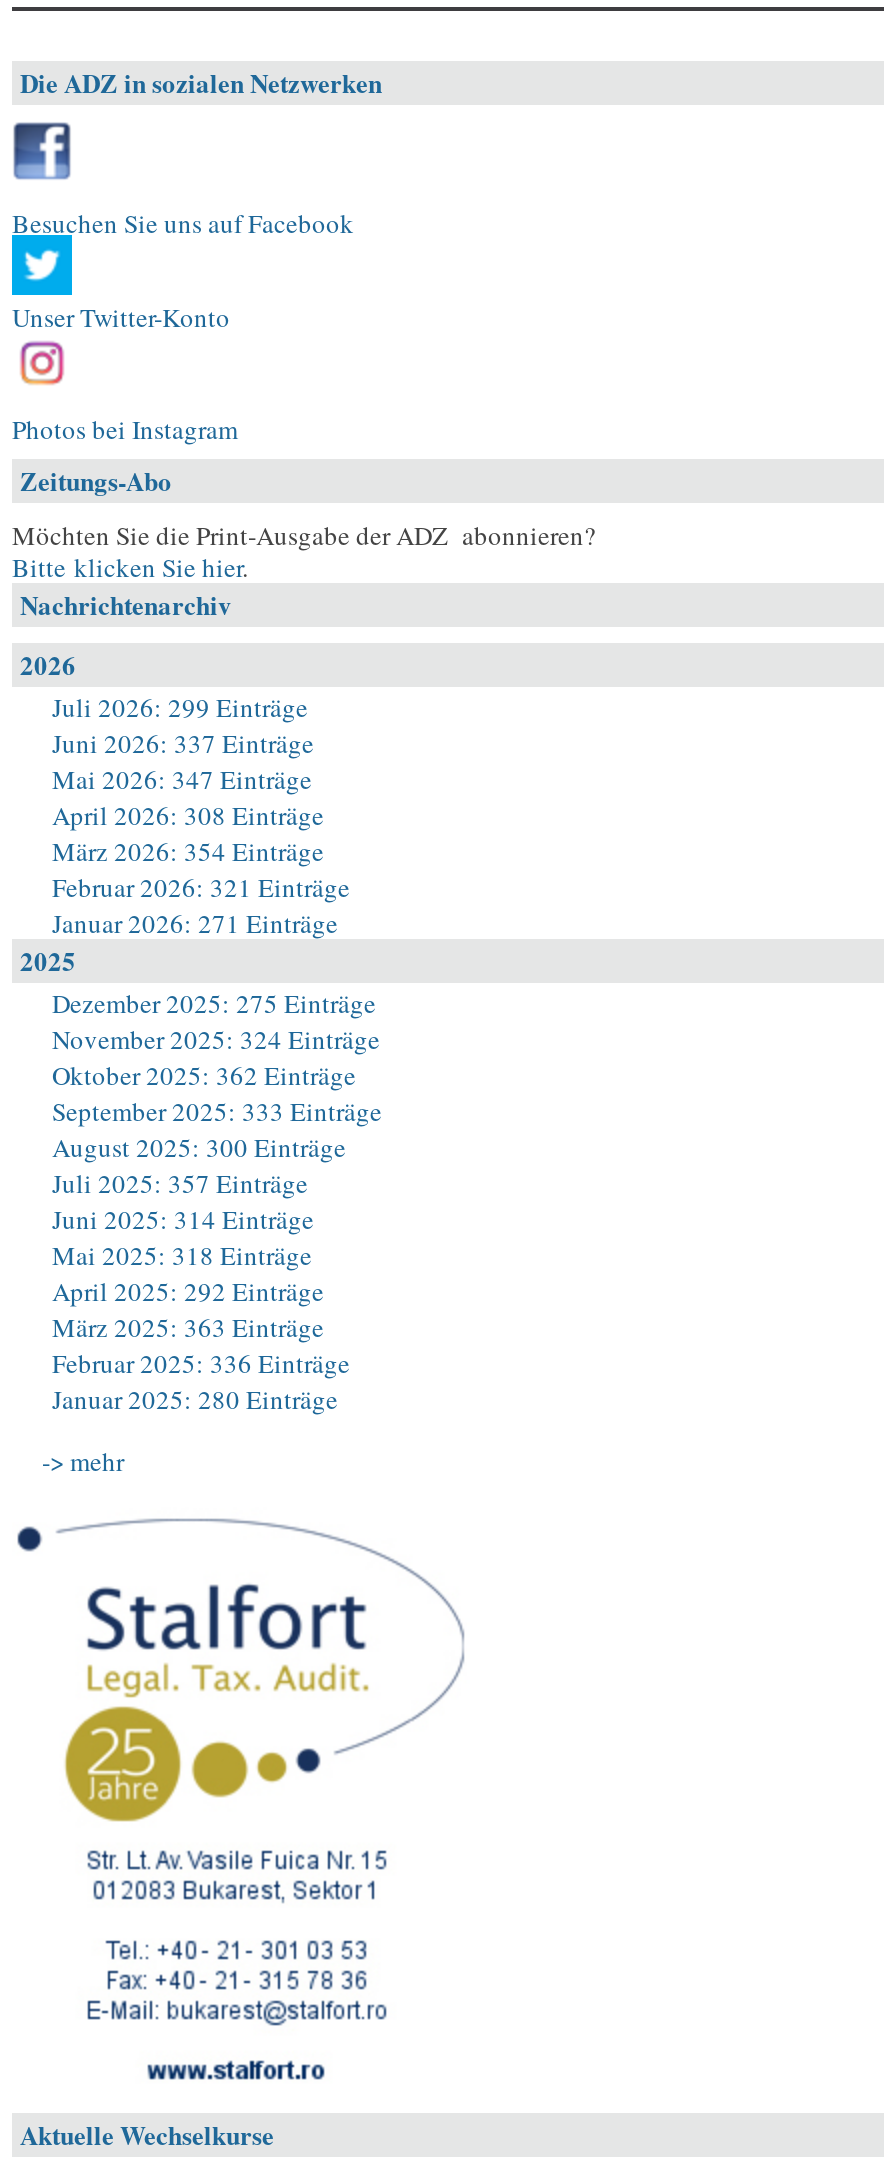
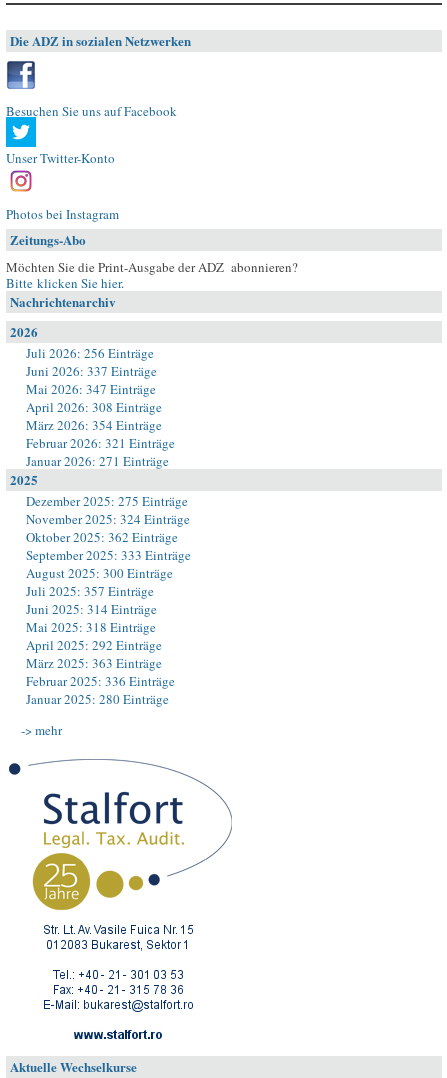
[52,689,308,725] Juli 2026: 299 Einträge -> [26,344,154,362] Juli 2026: 256 Einträge

